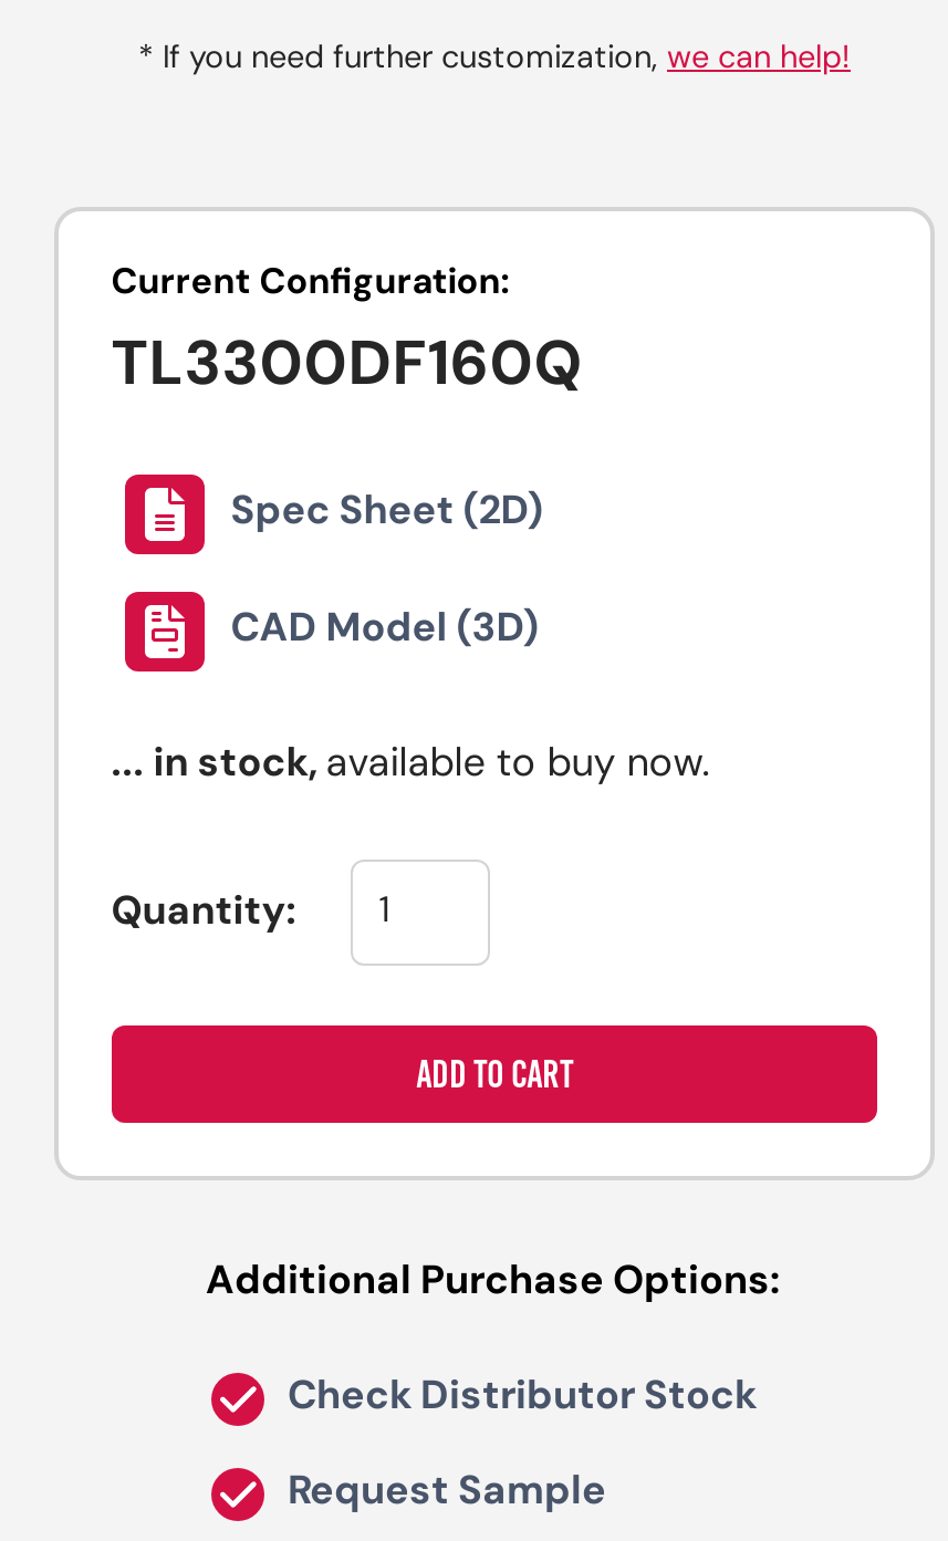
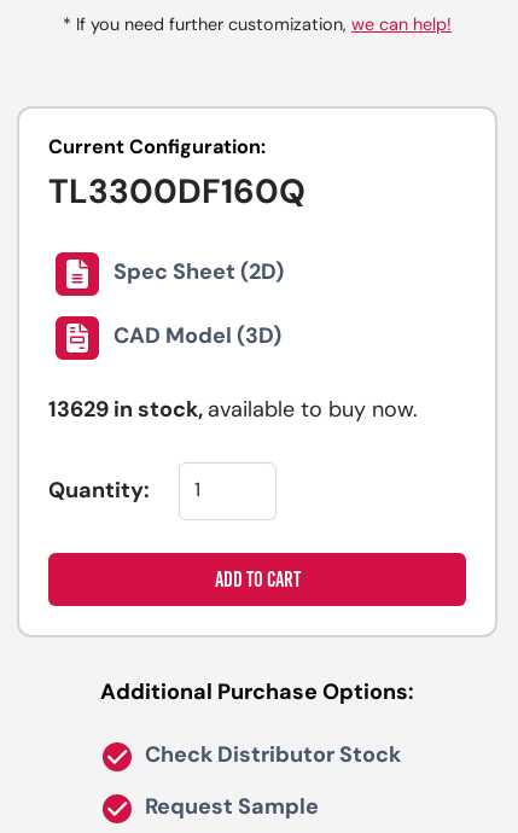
[111,745,711,787] ... in stock, available to buy now. -> [48,400,418,423] 13629 in stock, available to buy now.

